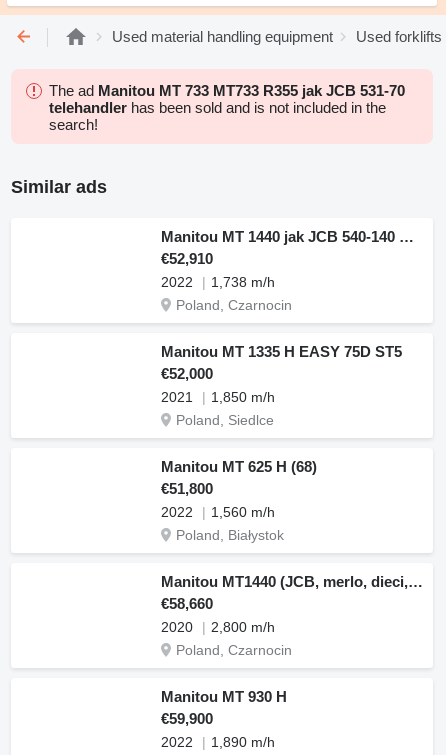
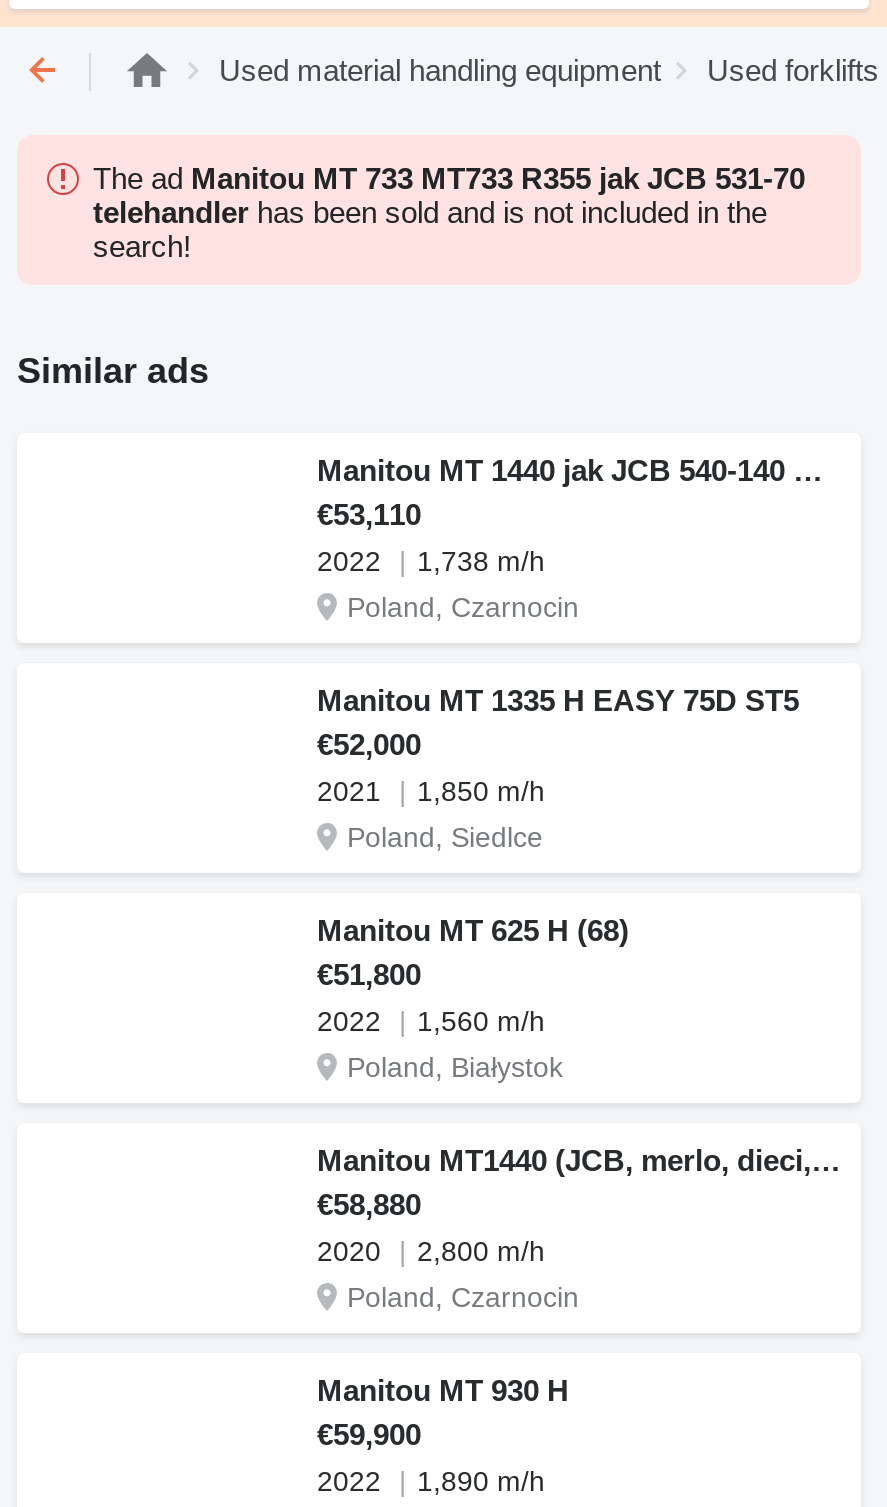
[161,250,213,267] €52,910 -> [317,497,421,531] €53,110
[161,595,213,612] €58,660 -> [317,1187,421,1221] €58,880

